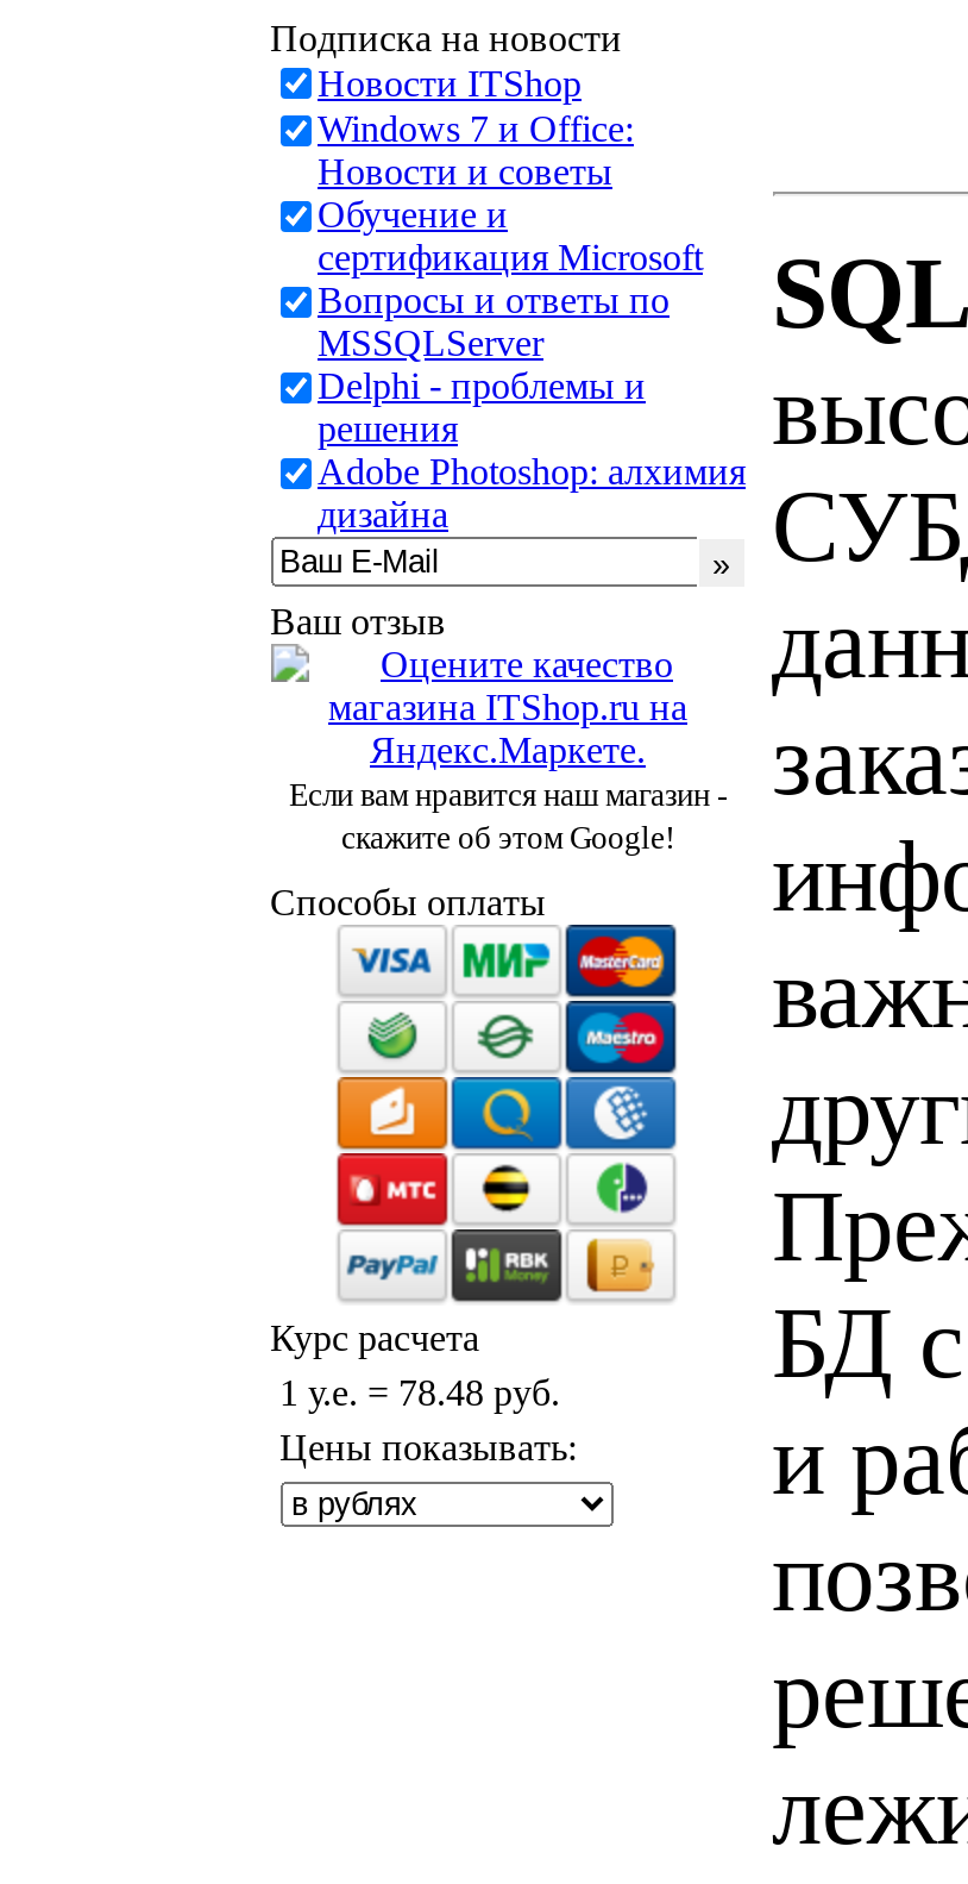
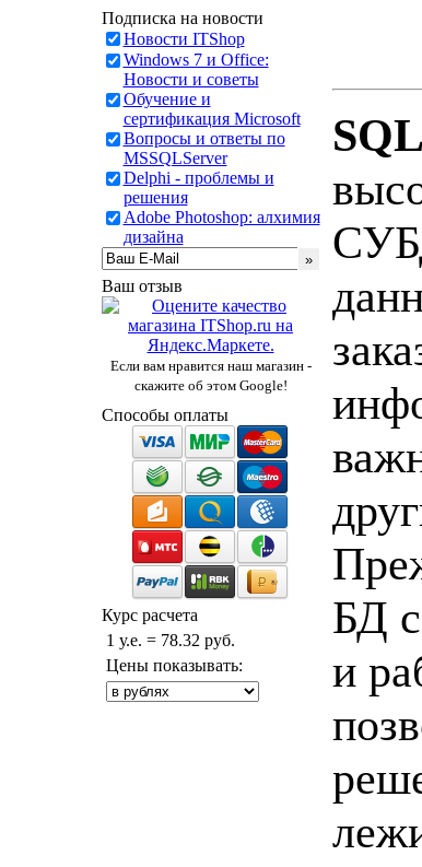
[270,1372,560,1413] 1 у.е. = 78.48 руб. -> [101,631,235,649] 1 у.е. = 78.32 руб.

